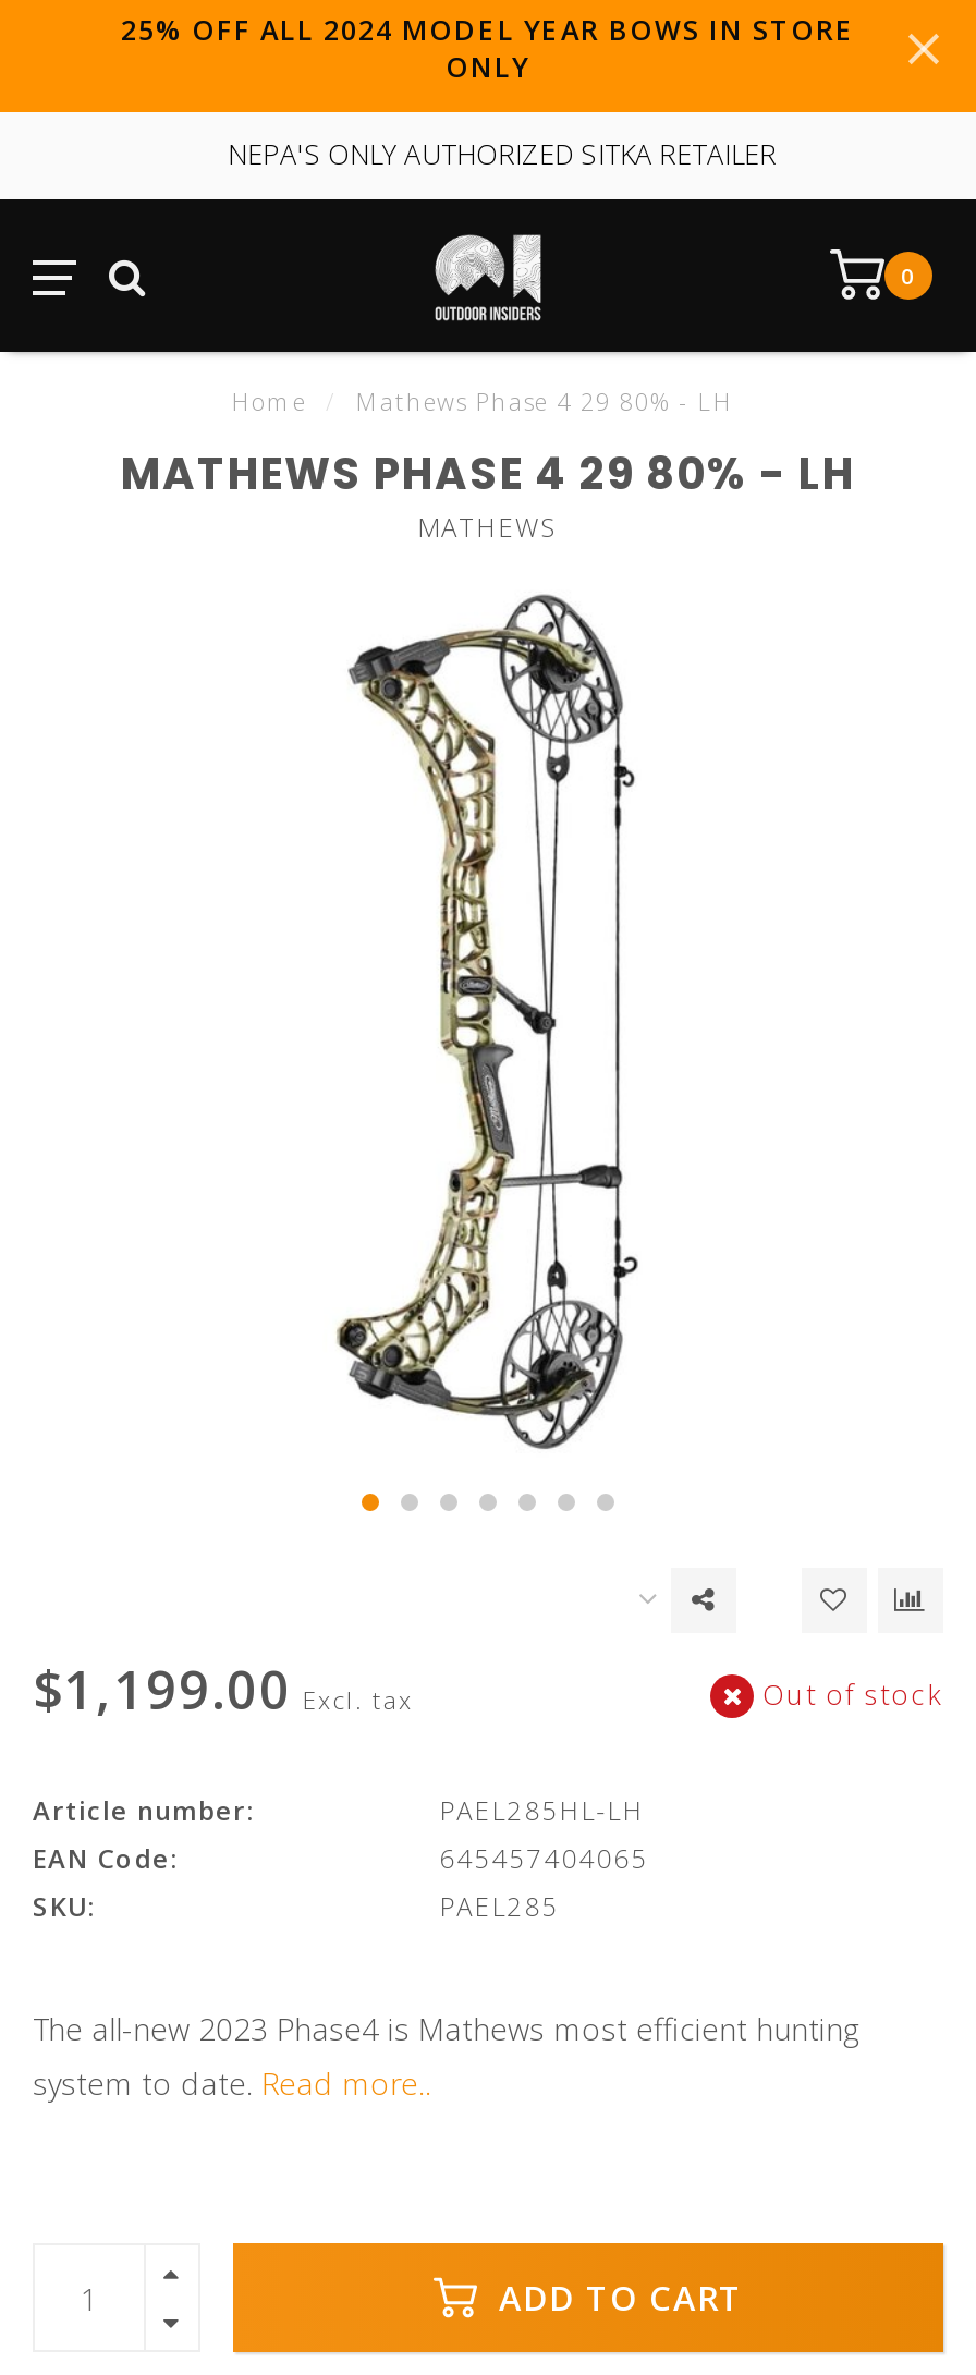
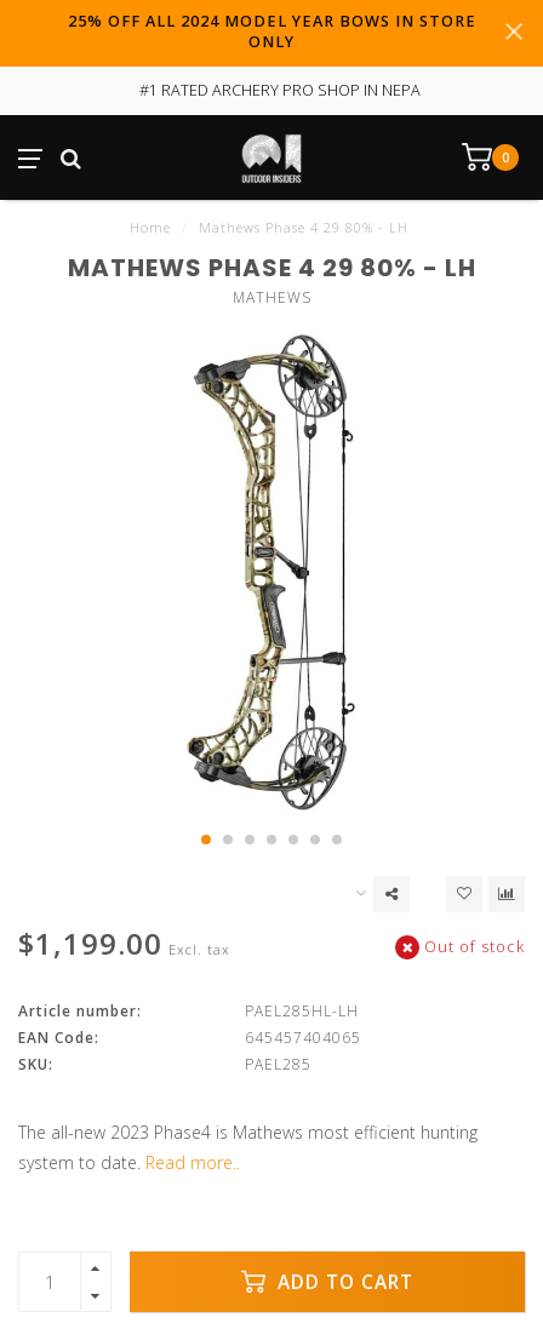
[221,136,777,173] NEPA'S ONLY AUTHORIZED SITKA RETAILER -> [135,80,420,101] #1 RATED ARCHERY PRO SHOP IN NEPA

